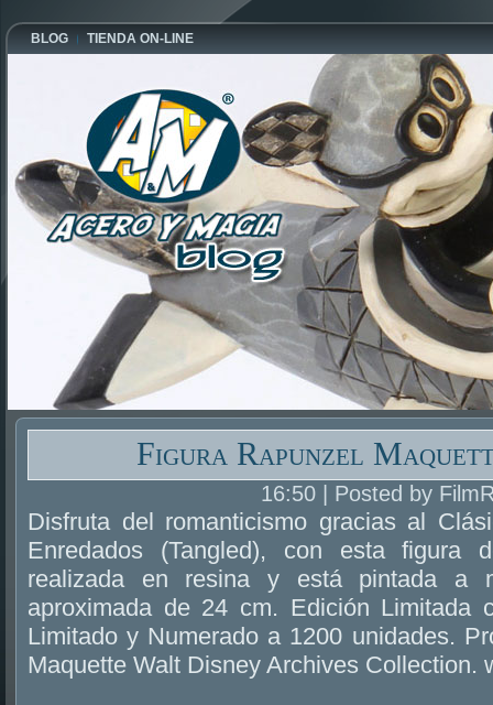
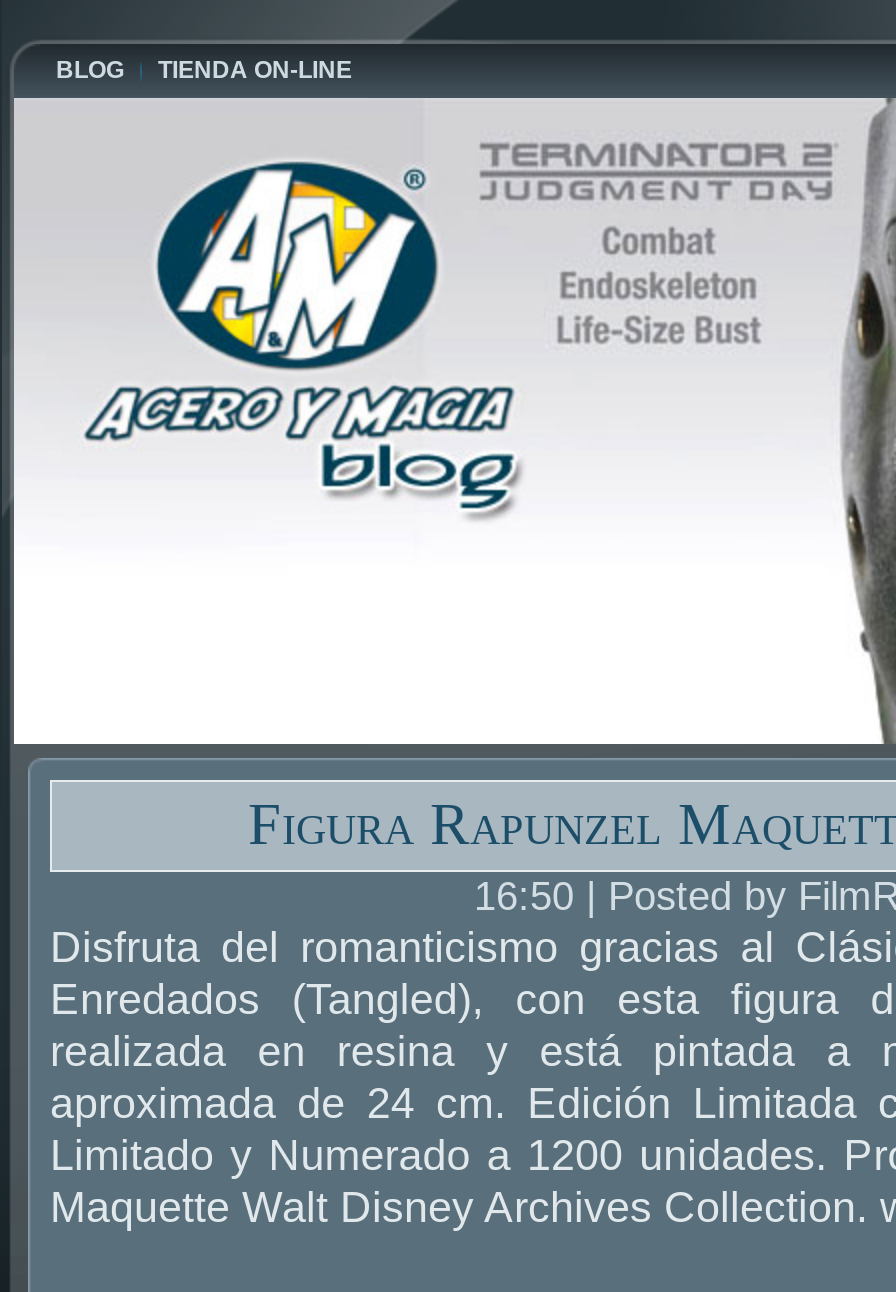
[9,54,490,410] [image] -> [14,96,890,746] [image]

